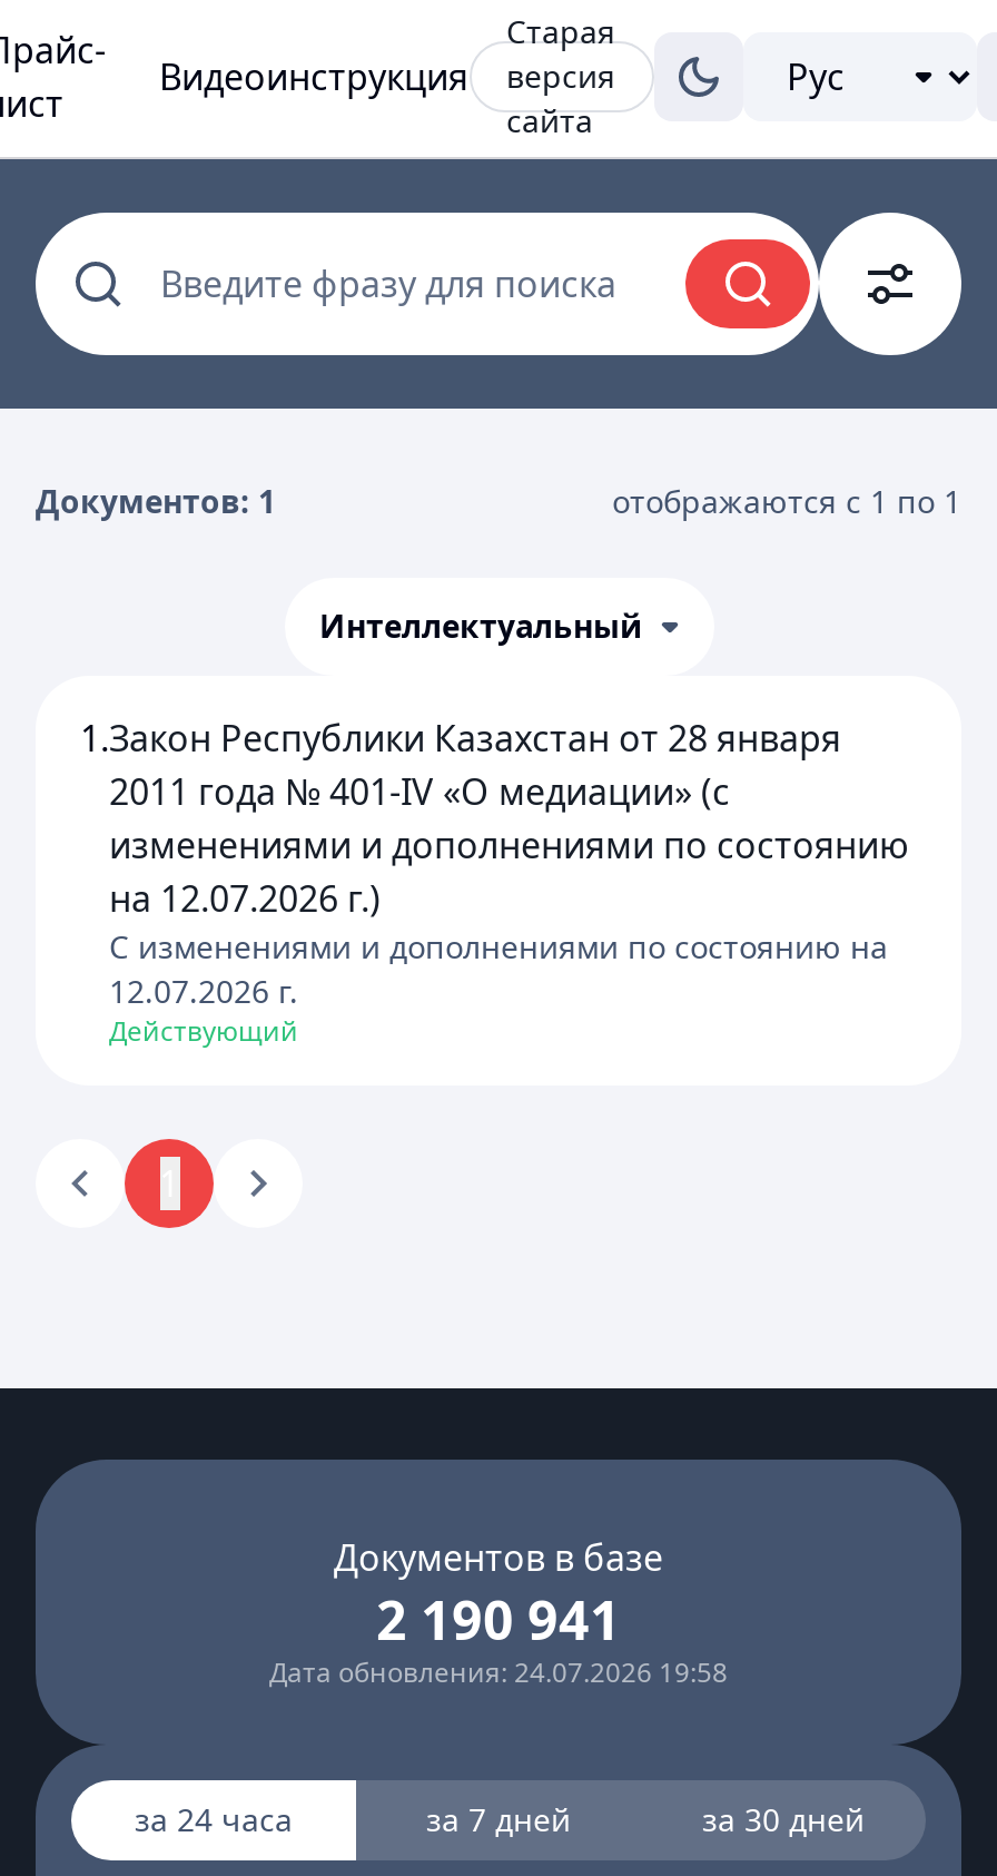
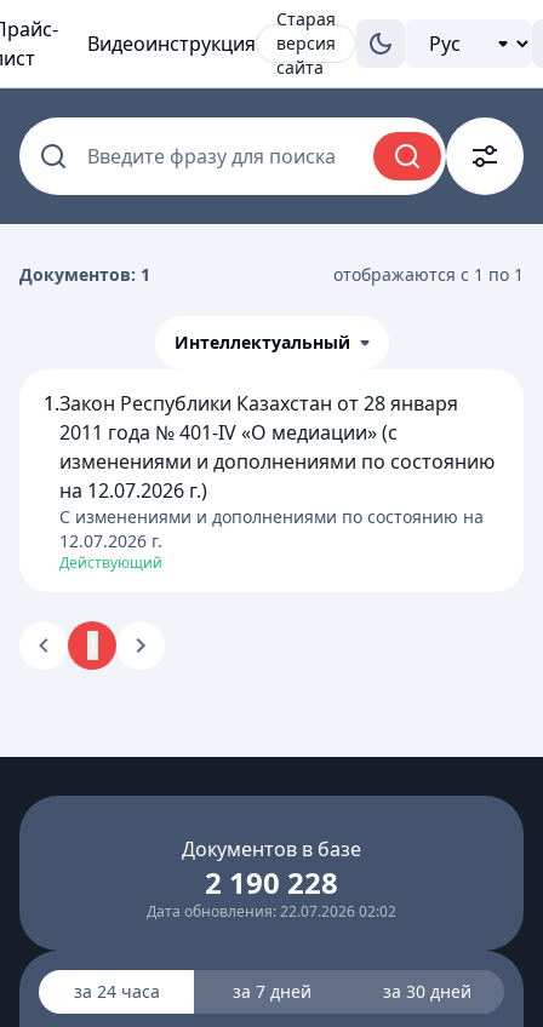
[376,1582,621,1656] 2 190 941 -> [205,862,338,902] 2 190 228
[269,1653,728,1691] Дата обновления: 24.07.2026 19:58 -> [147,901,396,922] Дата обновления: 22.07.2026 02:02

